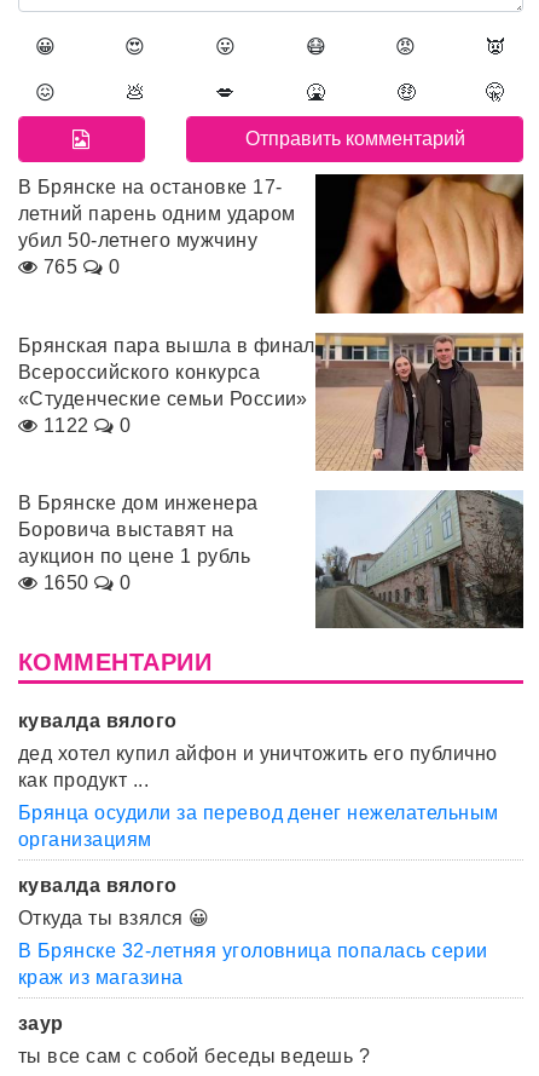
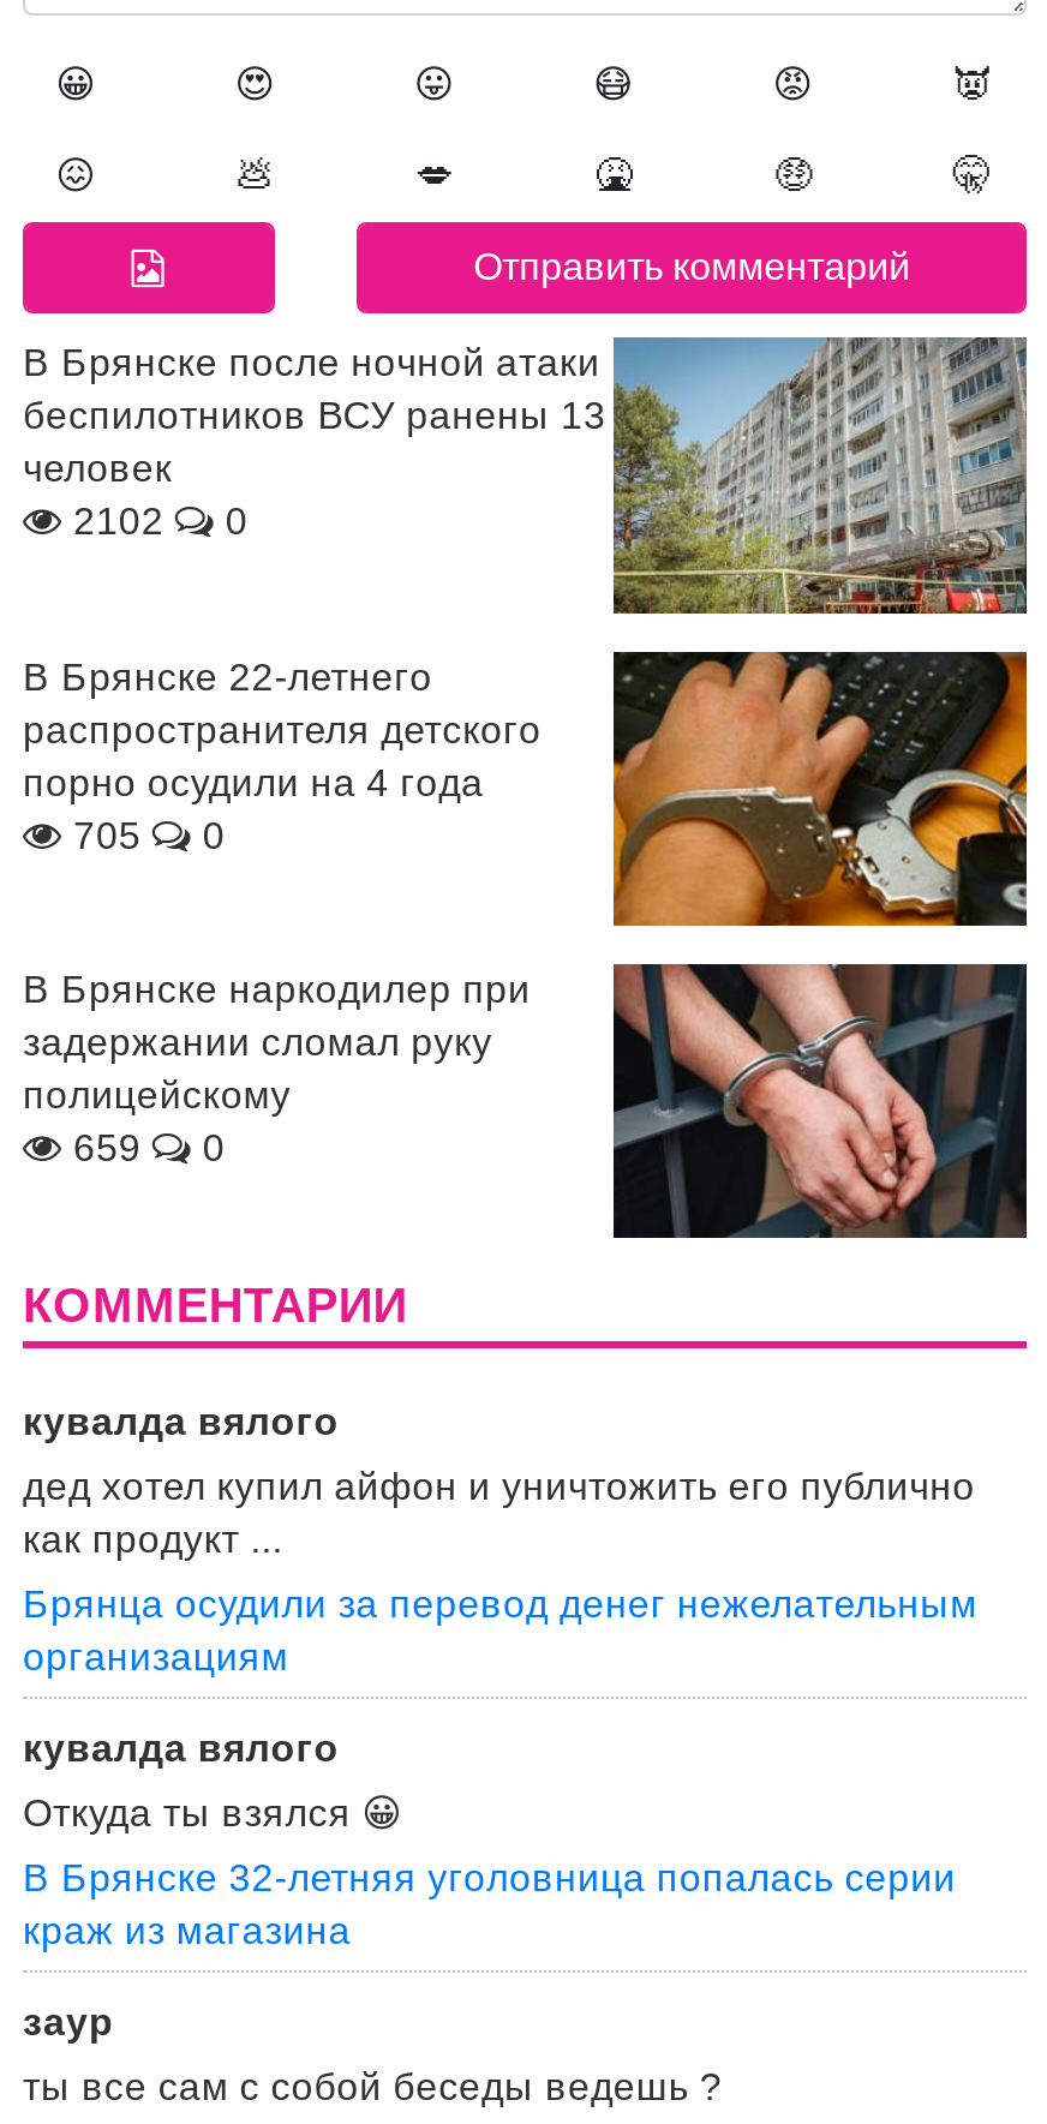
[18,173,524,315] [image] | В Брянске на остановке 17- | летний парень одним ударом | убил 50-летнего мужчину | 765 -> [23,335,1029,616] [image] | В Брянске после ночной атаки | беспилотников ВСУ ранены 13 | человек | 2102
[18,333,524,472] [image] | Брянская пара вышла в финал | Всероссийского конкурса | «Студенческие семьи России» | 1122 -> [23,650,1029,928] [image] | В Брянске 22-летнего | распространителя детского | порно осудили на 4 года | 705
[18,493,258,593] В Брянске дом инженера | Боровича выставят на | аукцион по цене 1 рубль | 1650 -> [23,969,531,1168] В Брянске наркодилер при | задержании сломал руку | полицейскому | 659
[315,490,523,628] [image] -> [611,962,1029,1238] [image]

